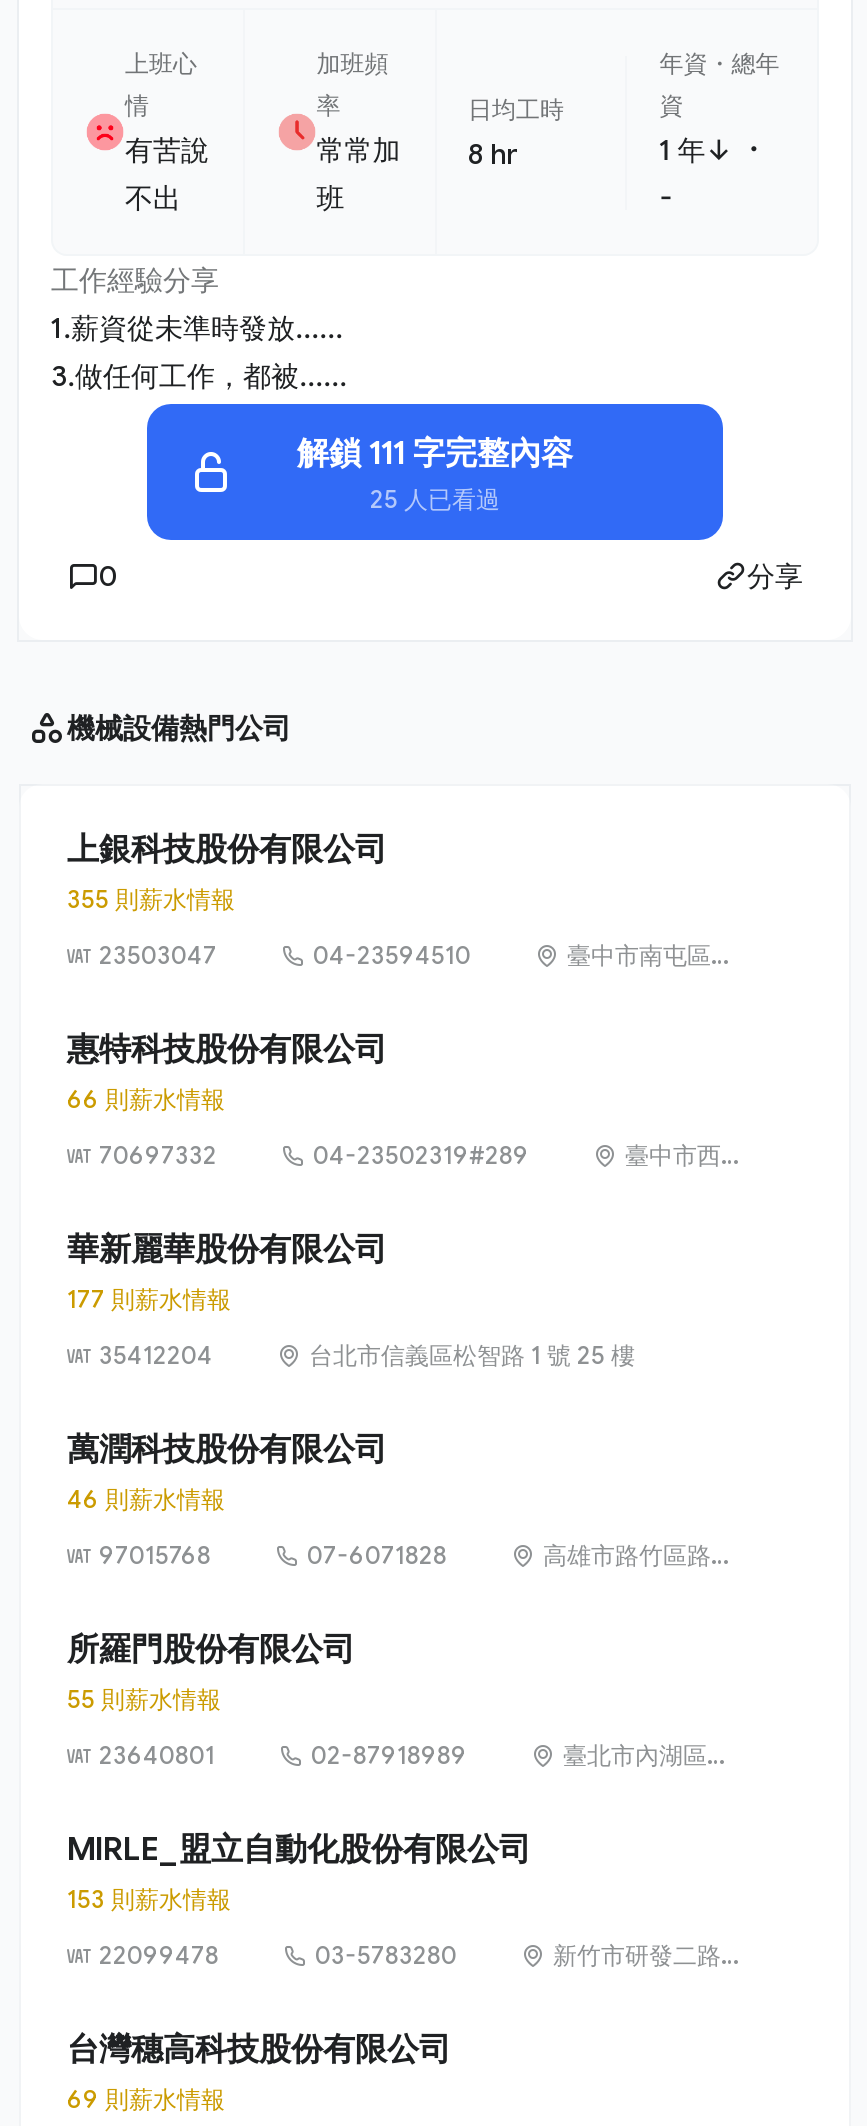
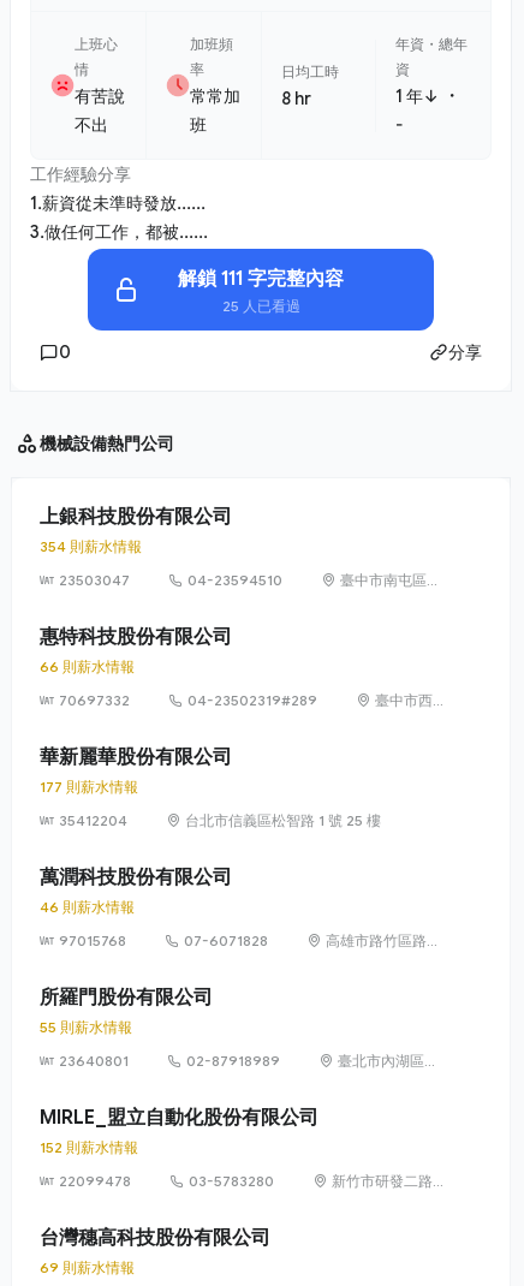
[67,884,235,914] 355 則薪水情報 -> [40,537,142,555] 354 則薪水情報
[67,1884,231,1914] 153 則薪水情報 -> [40,1138,138,1156] 152 則薪水情報

